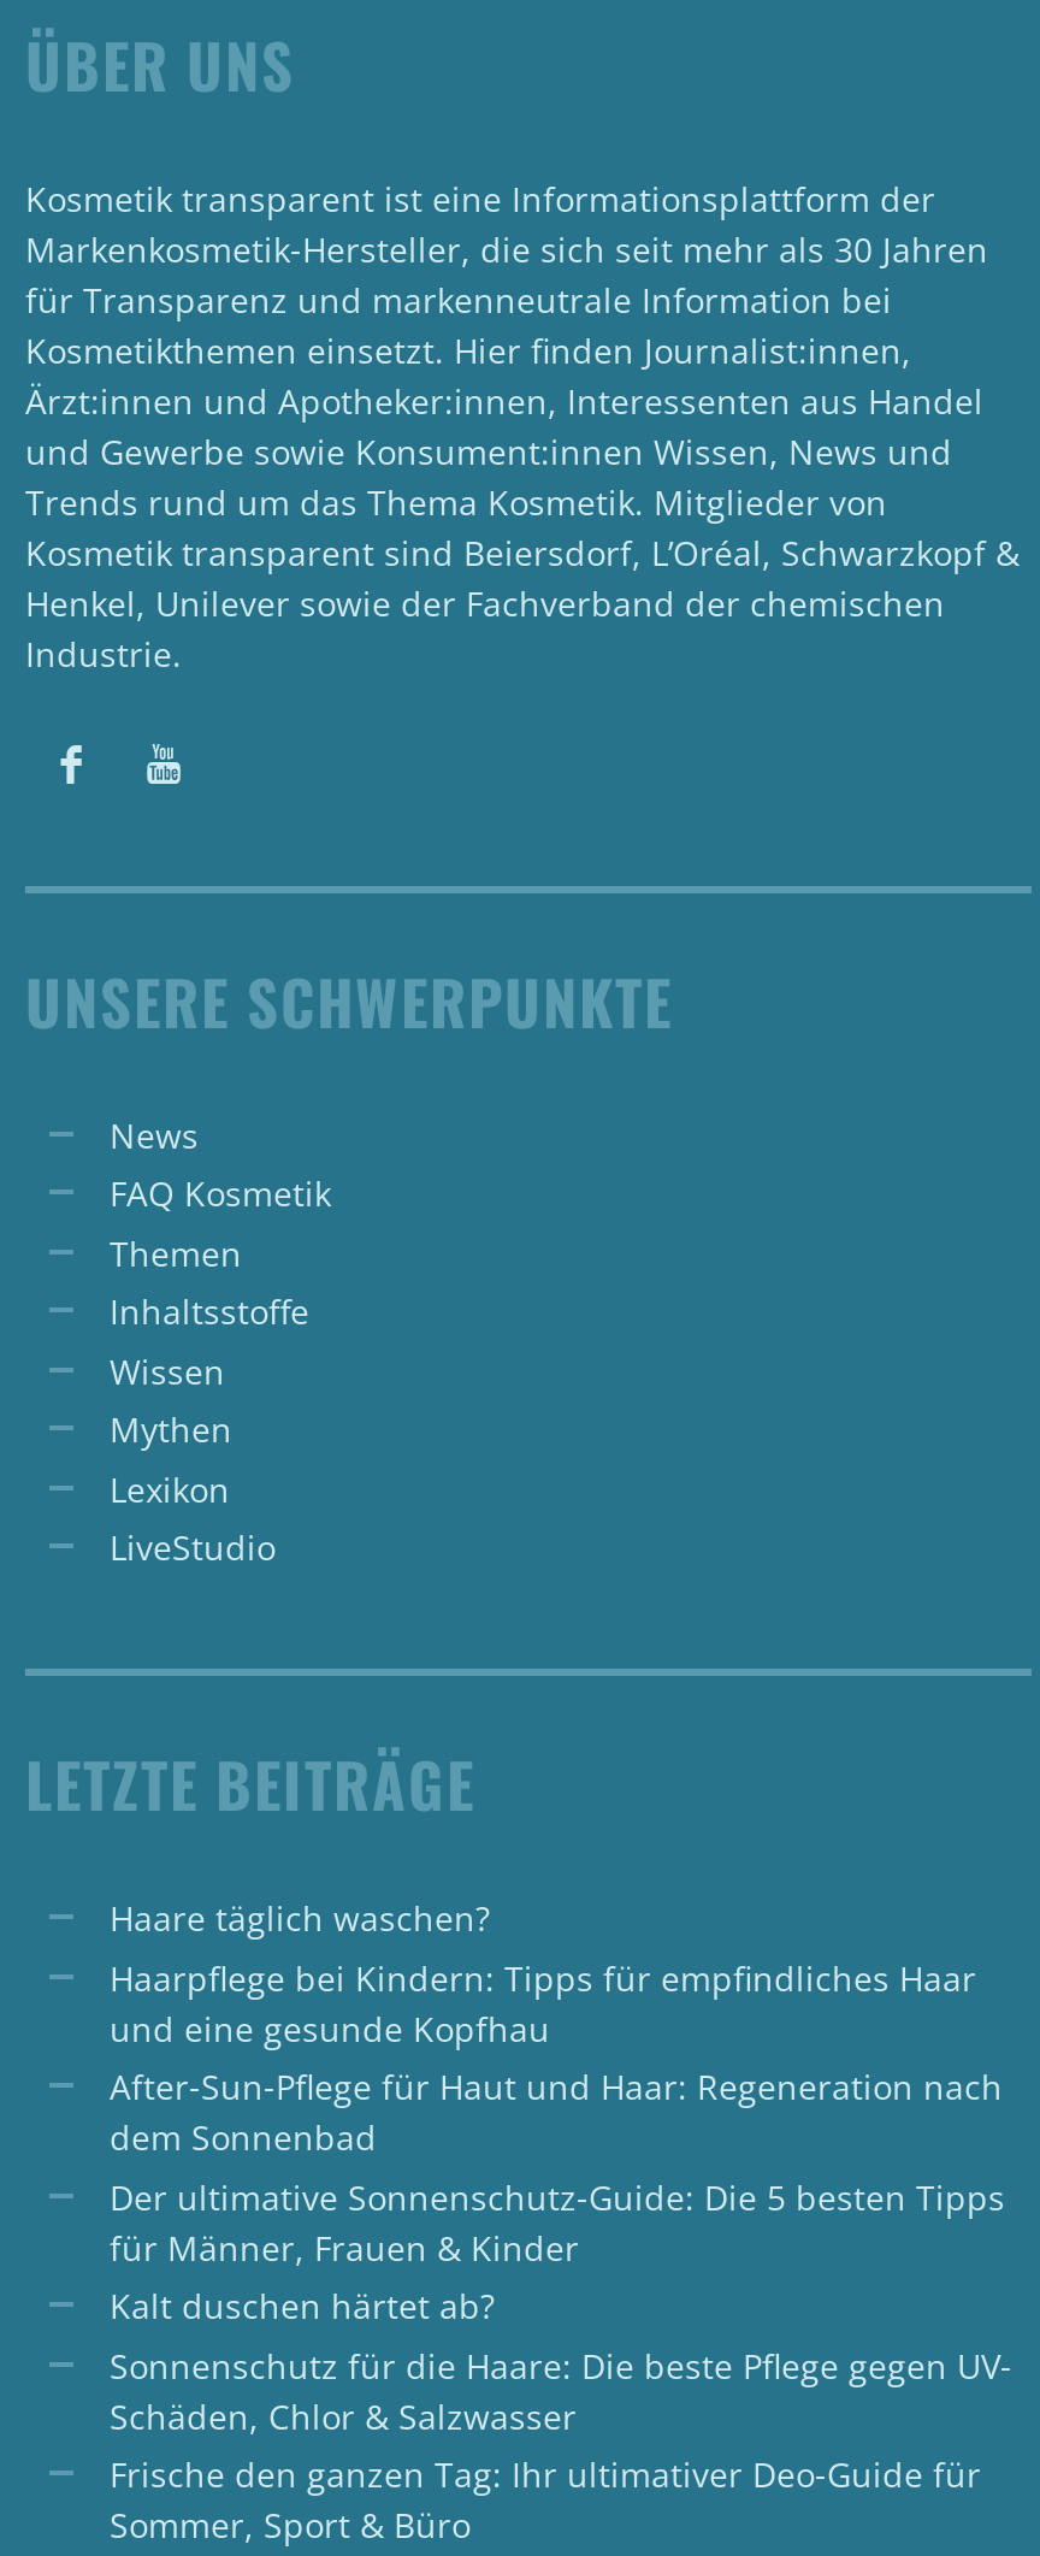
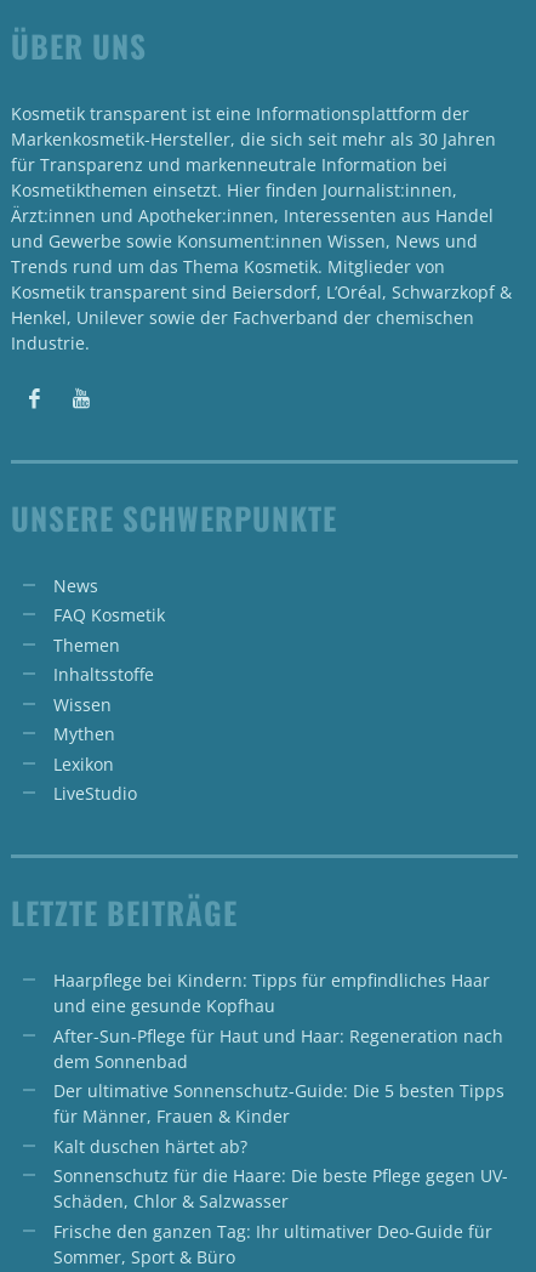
[110,1896,490,1942] Haare täglich waschen? -> none

